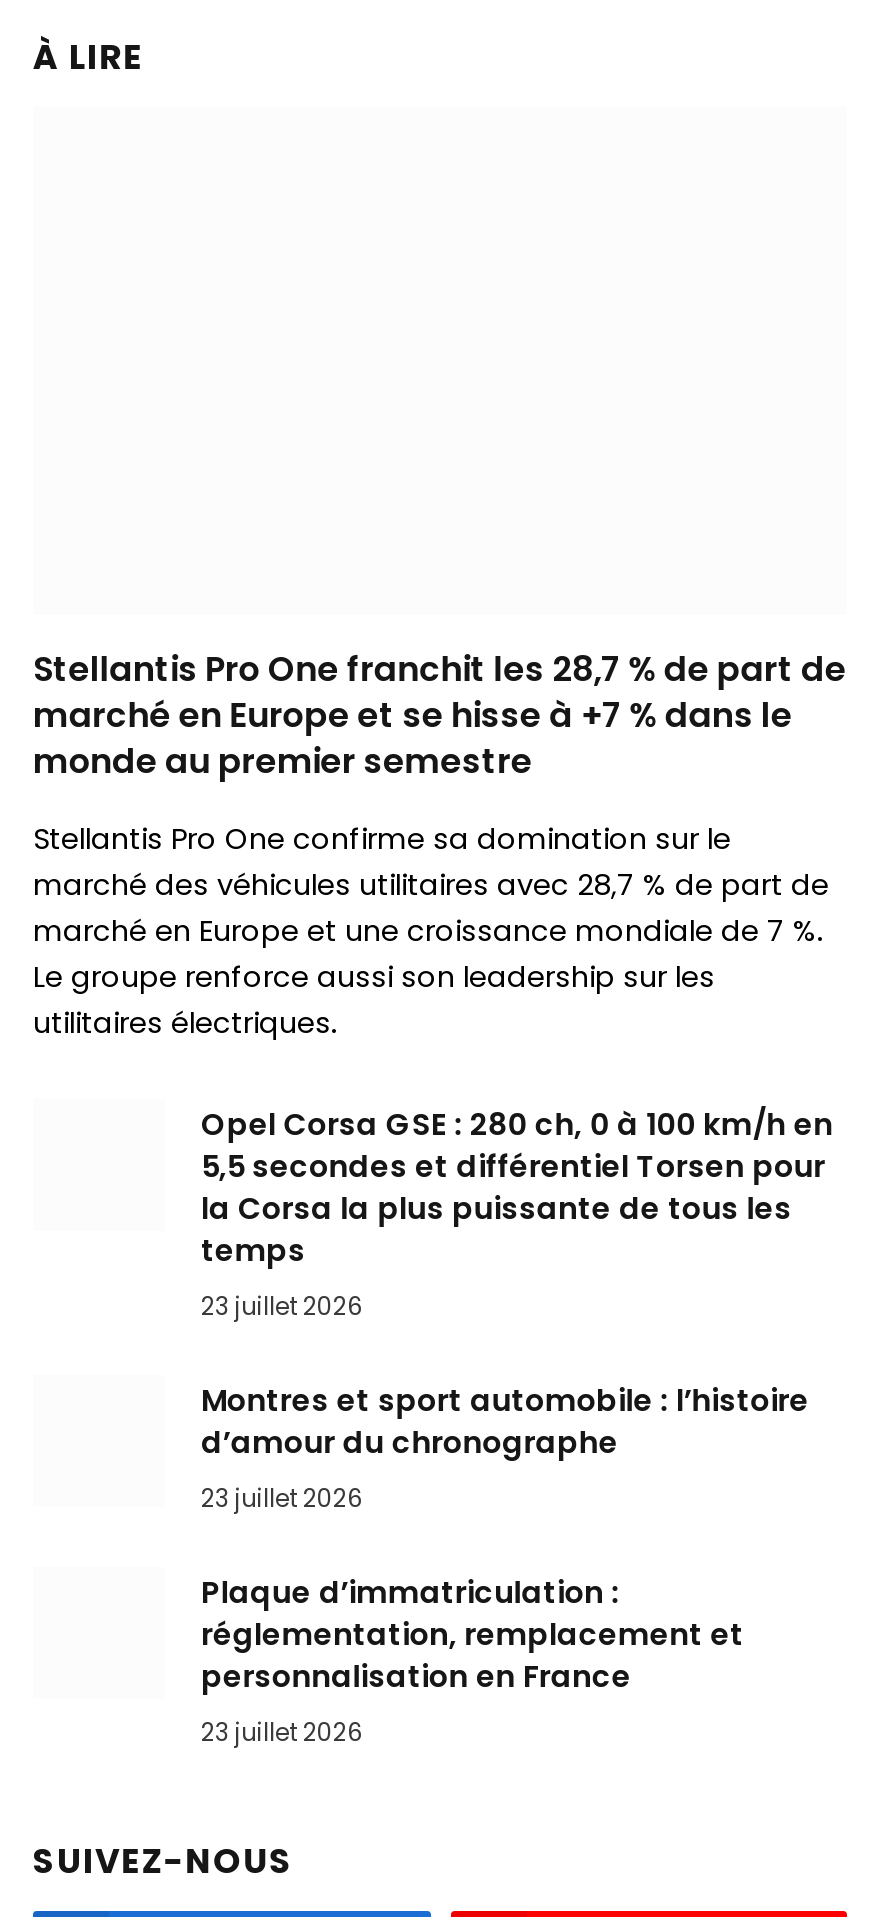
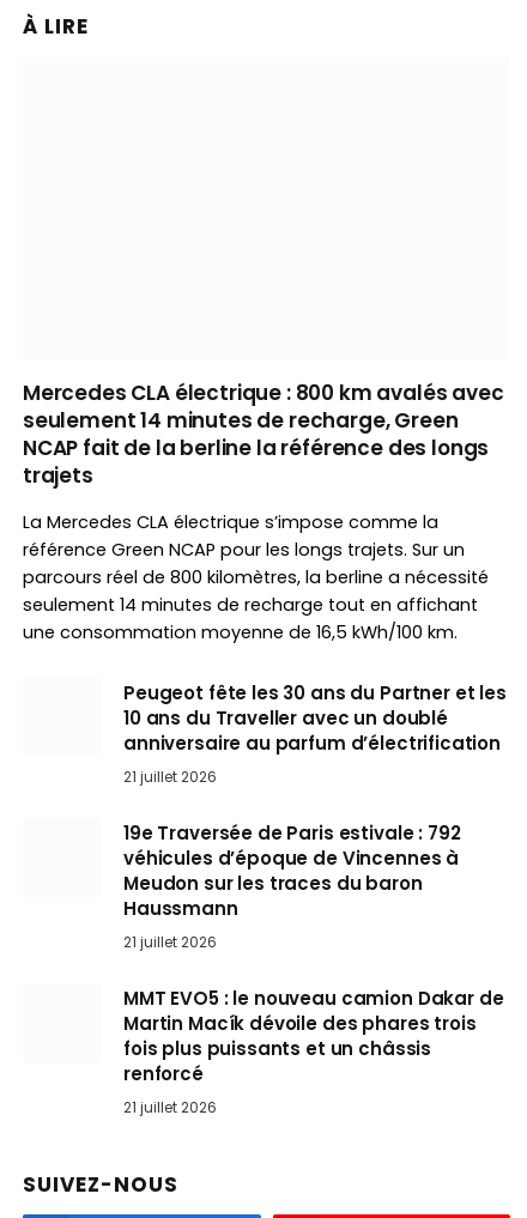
[33,646,846,786] Stellantis Pro One franchit les 28,7 % de part de | marché en Europe et se hisse à +7 % dans le | monde au premier semestre -> [23,379,504,490] Mercedes CLA électrique : 800 km avalés avec | seulement 14 minutes de recharge, Green | NCAP fait de la berline la référence des longs | trajets
[33,820,829,1044] Stellantis Pro One confirme sa domination sur le | marché des véhicules utilitaires avec 28,7 % de part de | marché en Europe et une croissance mondiale de 7 %. | Le groupe renforce aussi son leadership sur les | utilitaires électriques. -> [23,511,489,645] La Mercedes CLA électrique s’impose comme la | référence Green NCAP pour les longs trajets. Sur un | parcours réel de 800 kilomètres, la berline a nécessité | seulement 14 minutes de recharge tout en affichant | une consommation moyenne de 16,5 kWh/100 km.
[201,1104,833,1324] Opel Corsa GSE : 280 ch, 0 à 100 km/h en | 5,5 secondes et différentiel Torsen pour | la Corsa la plus puissante de tous les | temps | 23 juillet 2026 -> [123,681,507,787] Peugeot fête les 30 ans du Partner et les | 10 ans du Traveller avec un doublé | anniversaire au parfum d’électrification | 21 juillet 2026
[201,1380,809,1516] Montres et sport automobile : l’histoire | d’amour du chronographe | 23 juillet 2026 -> [123,821,461,953] 19e Traversée de Paris estivale : 792 | véhicules d’époque de Vincennes à | Meudon sur les traces du baron | Haussmann | 21 juillet 2026
[201,1572,744,1750] Plaque d’immatriculation : | réglementation, remplacement et | personnalisation en France | 23 juillet 2026 -> [123,986,504,1118] MMT EVO5 : le nouveau camion Dakar de | Martin Macík dévoile des phares trois | fois plus puissants et un châssis | renforcé | 21 juillet 2026

